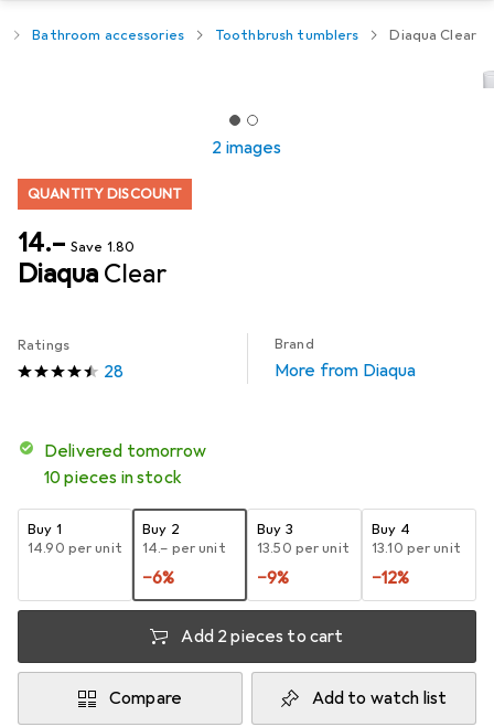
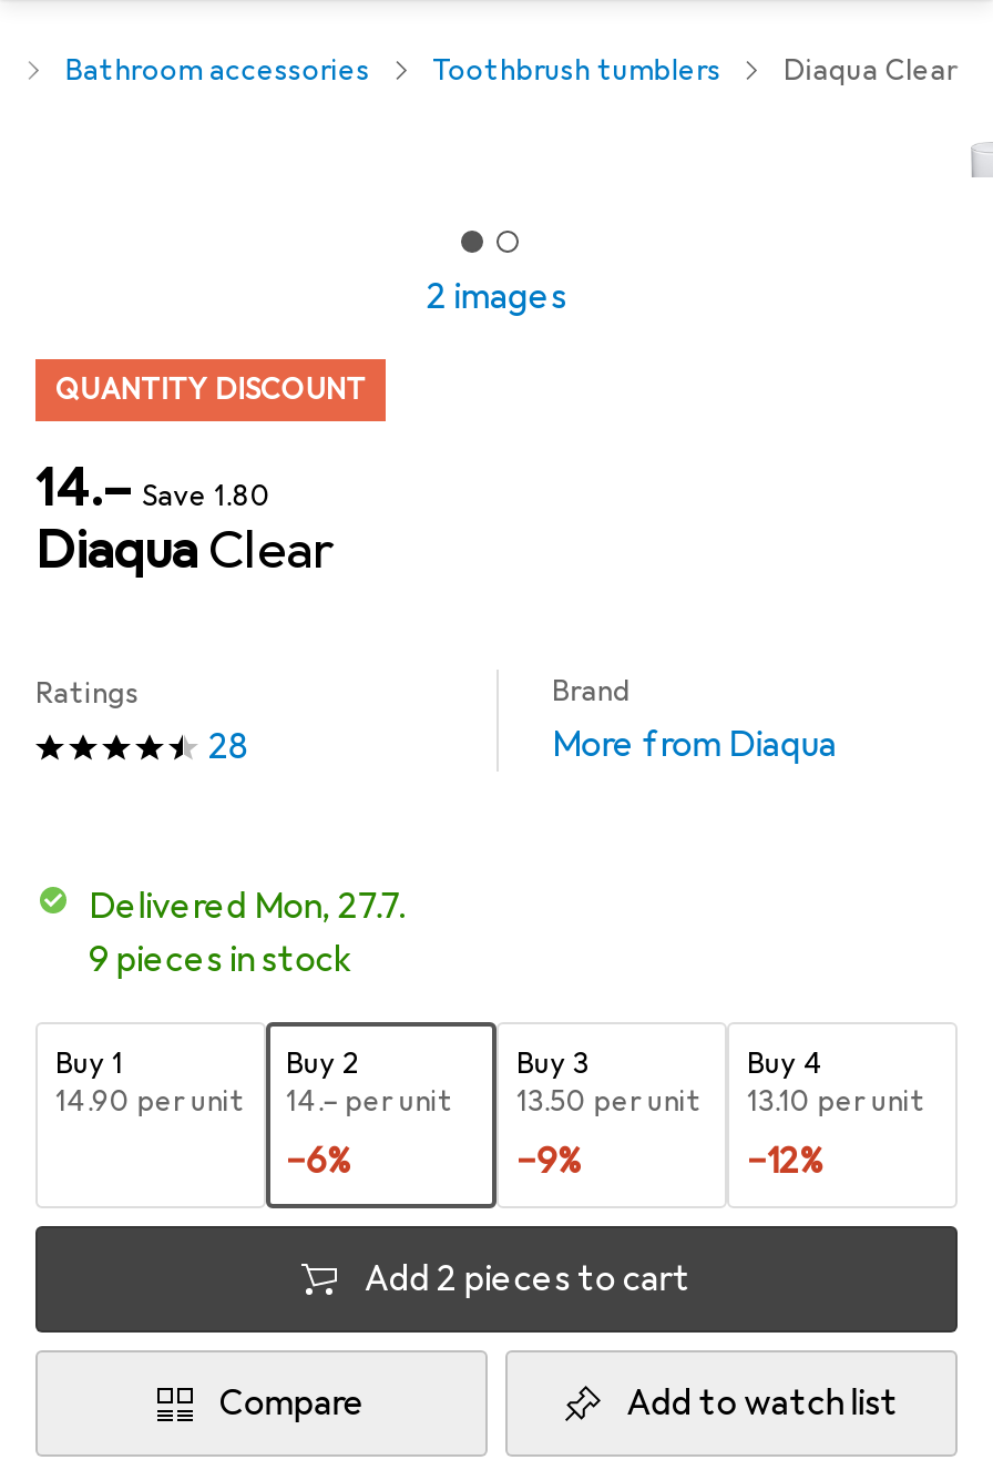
[44,440,206,489] Delivered tomorrow | 10 pieces in stock -> [89,885,406,982] Delivered Mon, 27.7. | 9 pieces in stock

